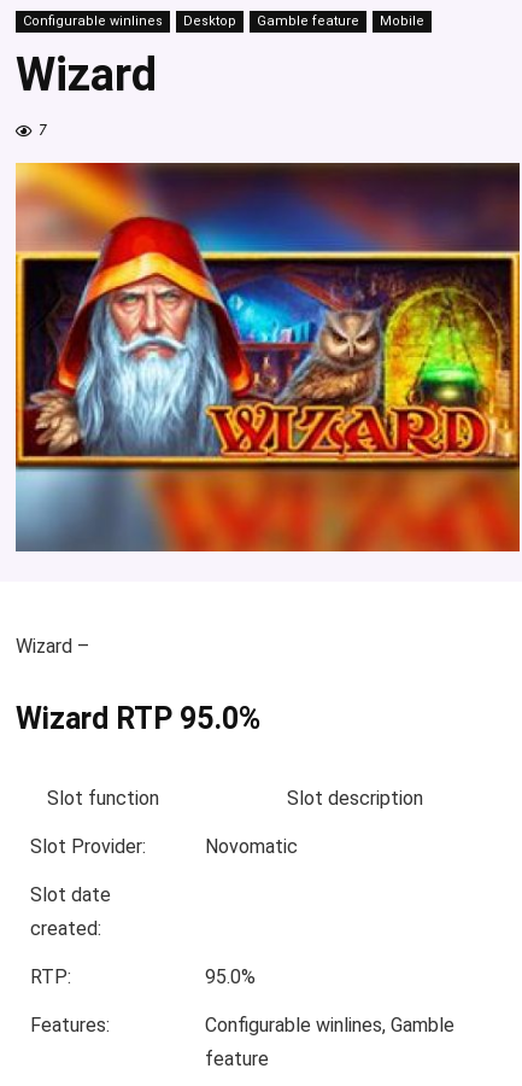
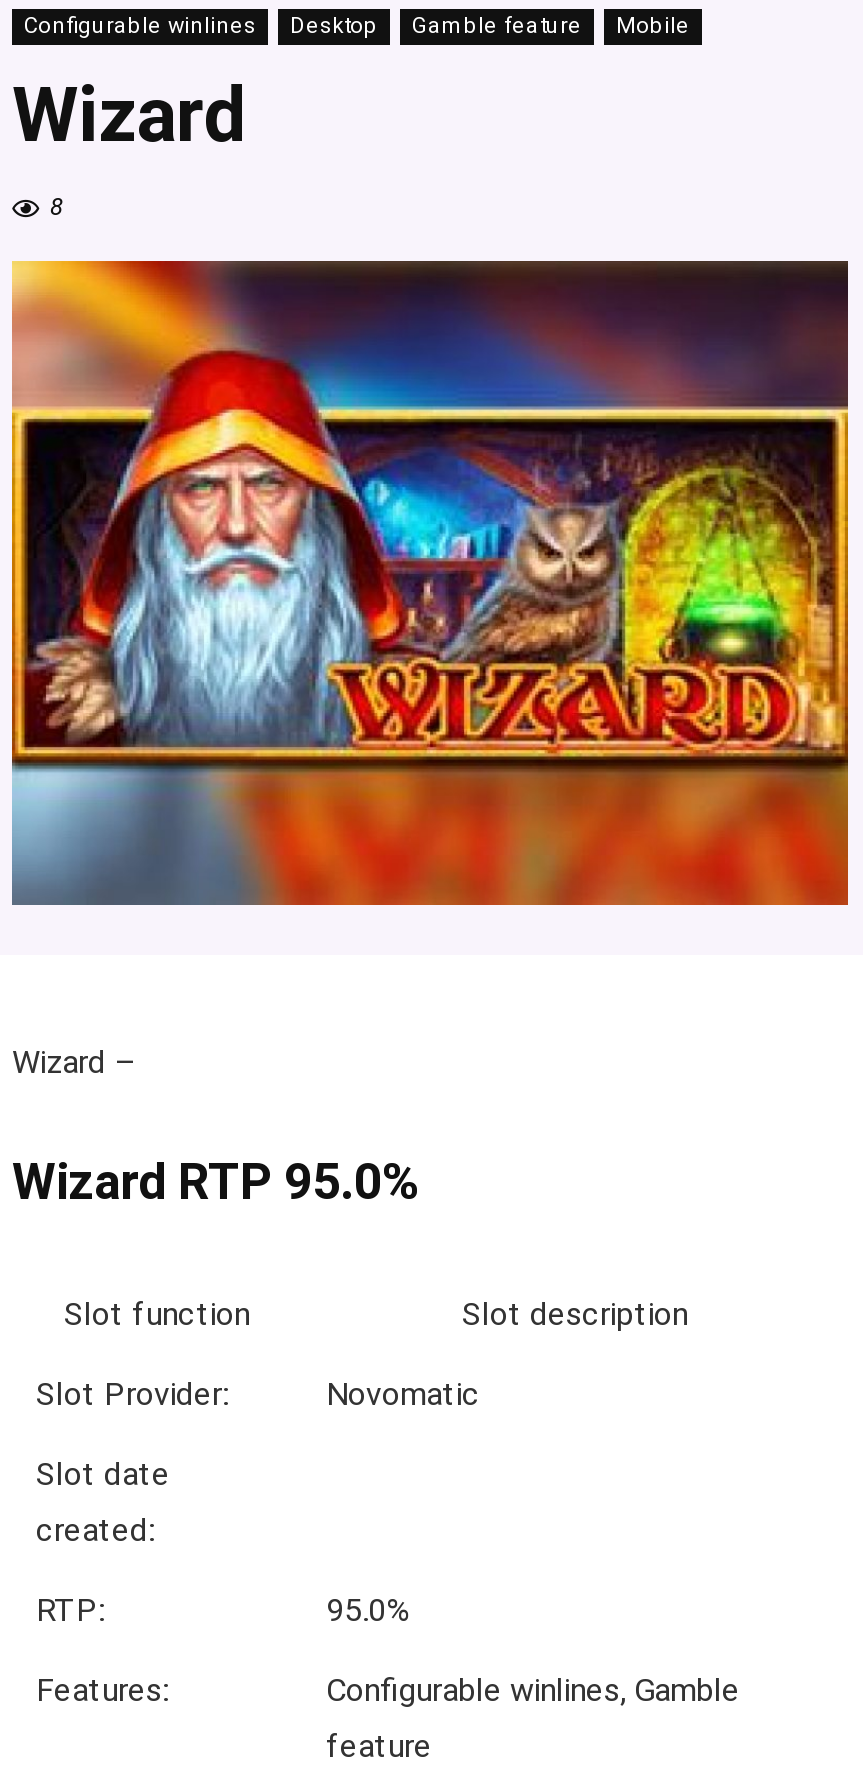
[39,122,47,139] 7 -> [50,193,64,221] 8

